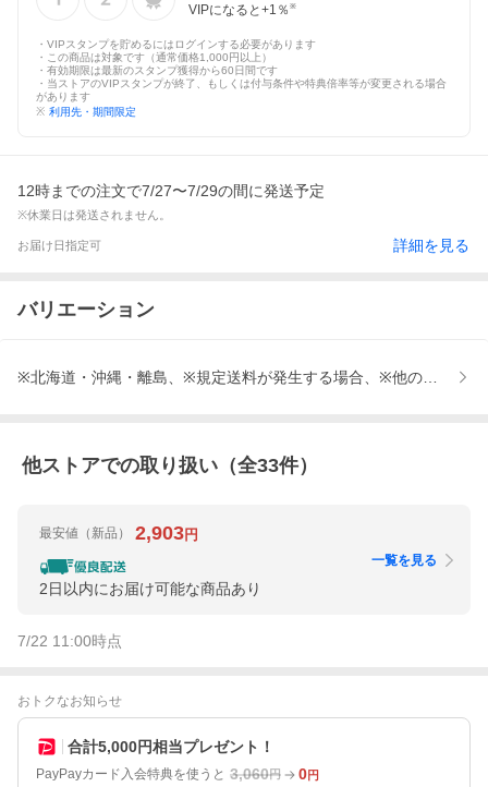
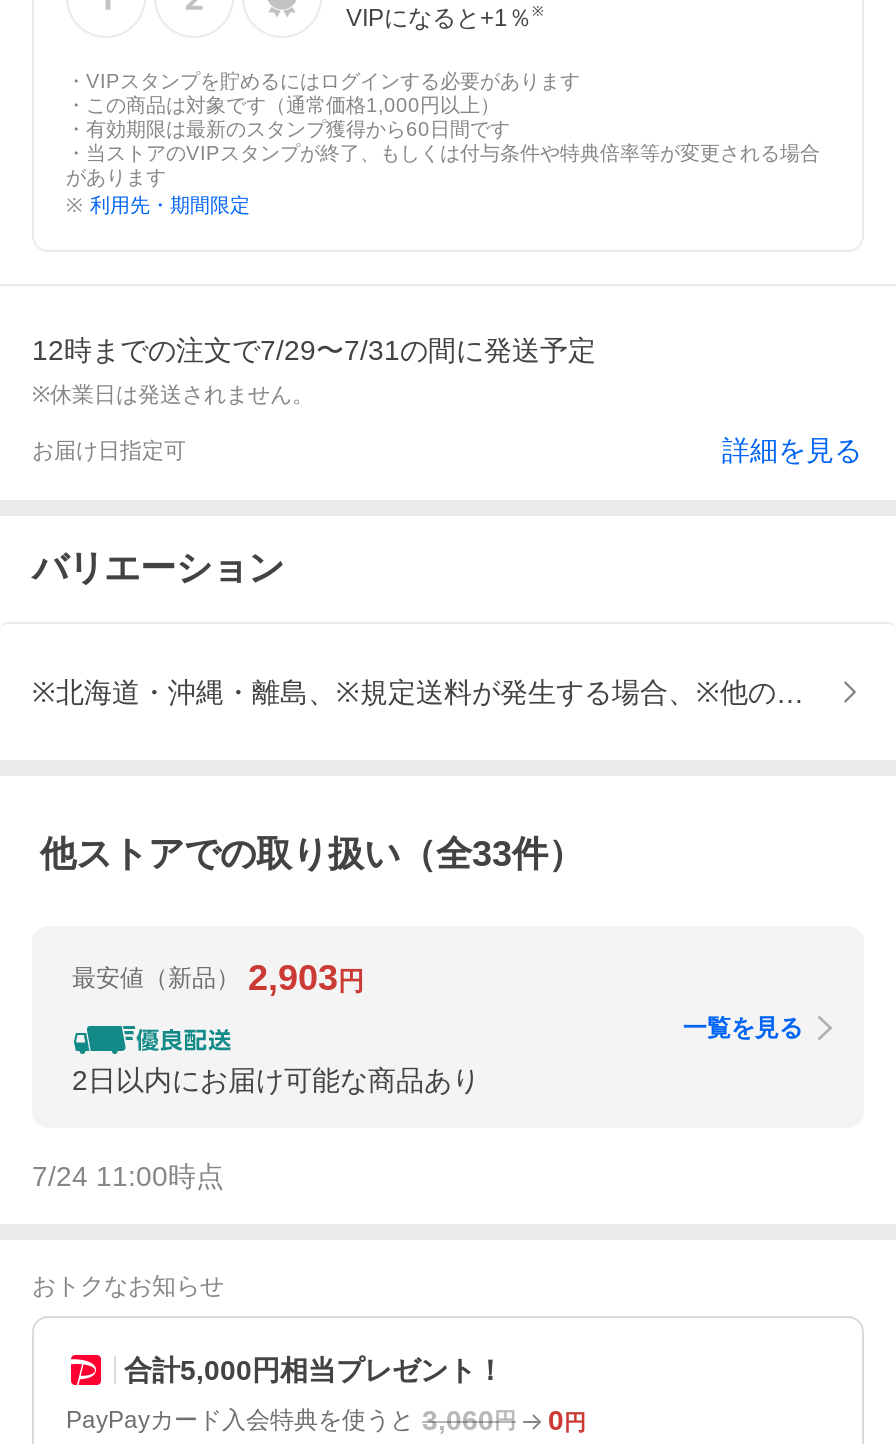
[17,182,325,199] 12時までの注文で7/27〜7/29の間に発送予定 -> [32,334,596,366] 12時までの注文で7/29〜7/31の間に発送予定
[17,633,122,650] 7/22 11:00時点 -> [32,1161,224,1193] 7/24 11:00時点

